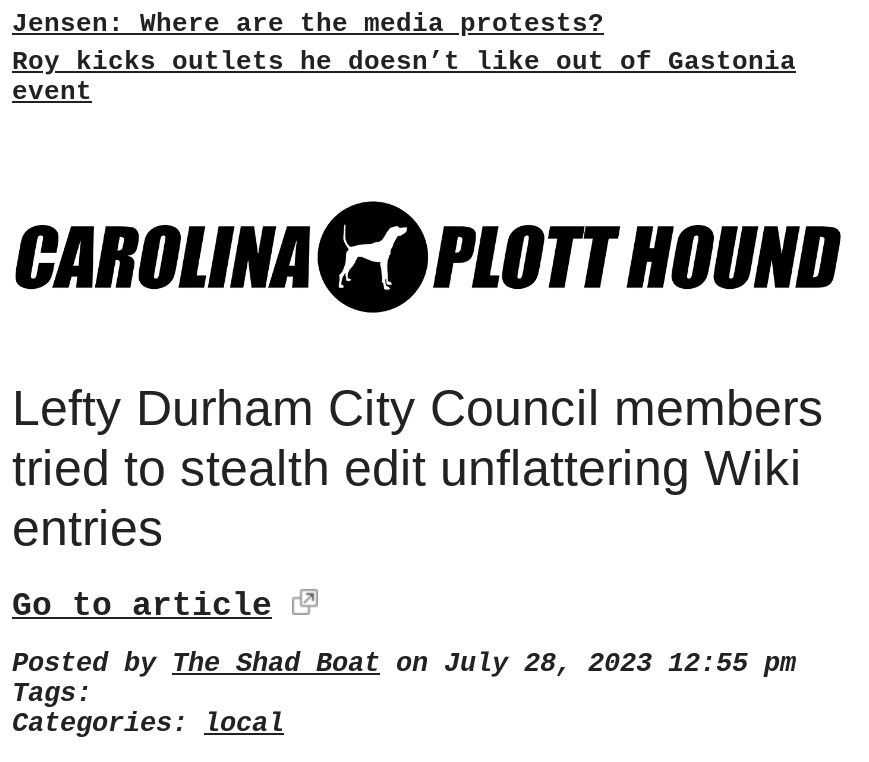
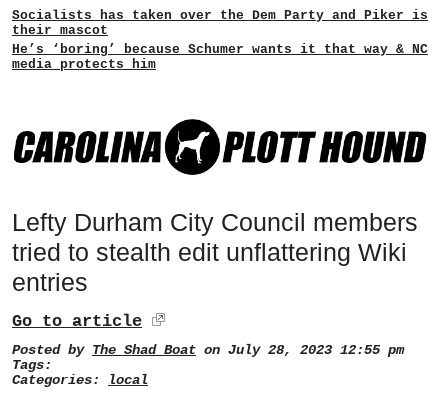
[12,9,796,107] Jensen: Where are the media protests? | Roy kicks outlets he doesn’t like out of Gastonia | event -> [12,8,428,72] Socialists has taken over the Dem Party and Piker is | their mascot | He’s ‘boring’ because Schumer wants it that way & NC | media protects him

